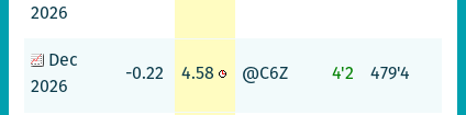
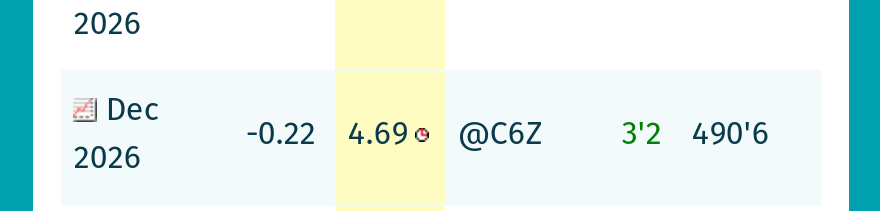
[126,65,288,83] -0.22 4.58 @C6Z -> [246,119,542,151] -0.22 4.69 @C6Z
[328,65,354,83] 4'2 -> [614,119,662,151] 3'2
[371,65,410,83] 479'4 -> [692,119,770,151] 490'6

